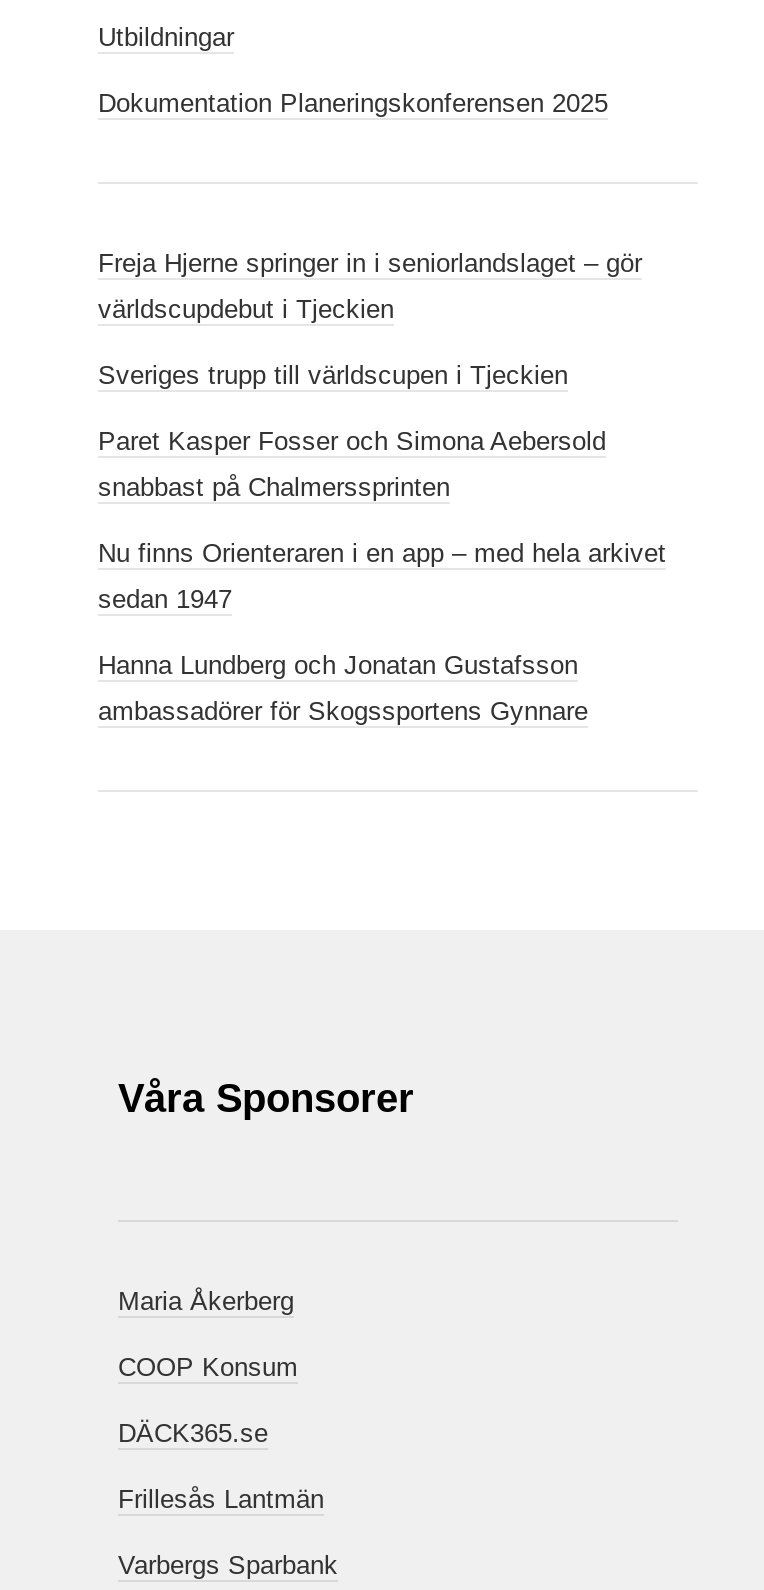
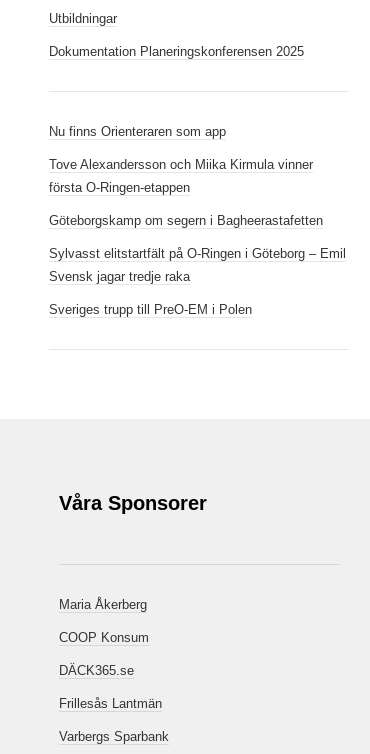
[98,247,666,725] Freja Hjerne springer in i seniorlandslaget – gör | världscupdebut i Tjeckien | Sveriges trupp till världscupen i Tjeckien | Paret Kasper Fosser och Simona Aebersold | snabbast på Chalmerssprinten | Nu finns Orienteraren i en app – med hela arkivet | sedan 1947 | Hanna Lundberg och Jonatan Gustafsson | ambassadörer för Skogssportens Gynnare -> [49,124,346,317] Nu finns Orienteraren som app | Tove Alexandersson och Miika Kirmula vinner | första O-Ringen-etappen | Göteborgskamp om segern i Bagheerastafetten | Sylvasst elitstartfält på O-Ringen i Göteborg – Emil | Svensk jagar tredje raka | Sveriges trupp till PreO-EM i Polen

